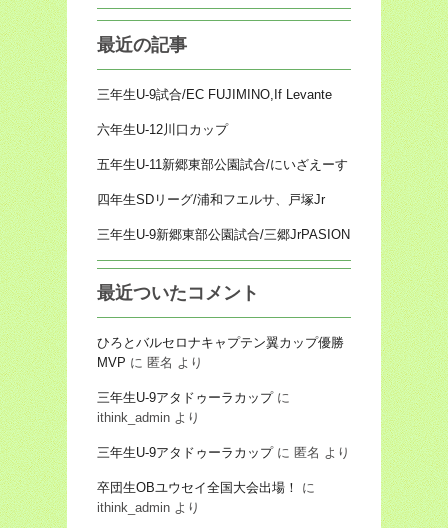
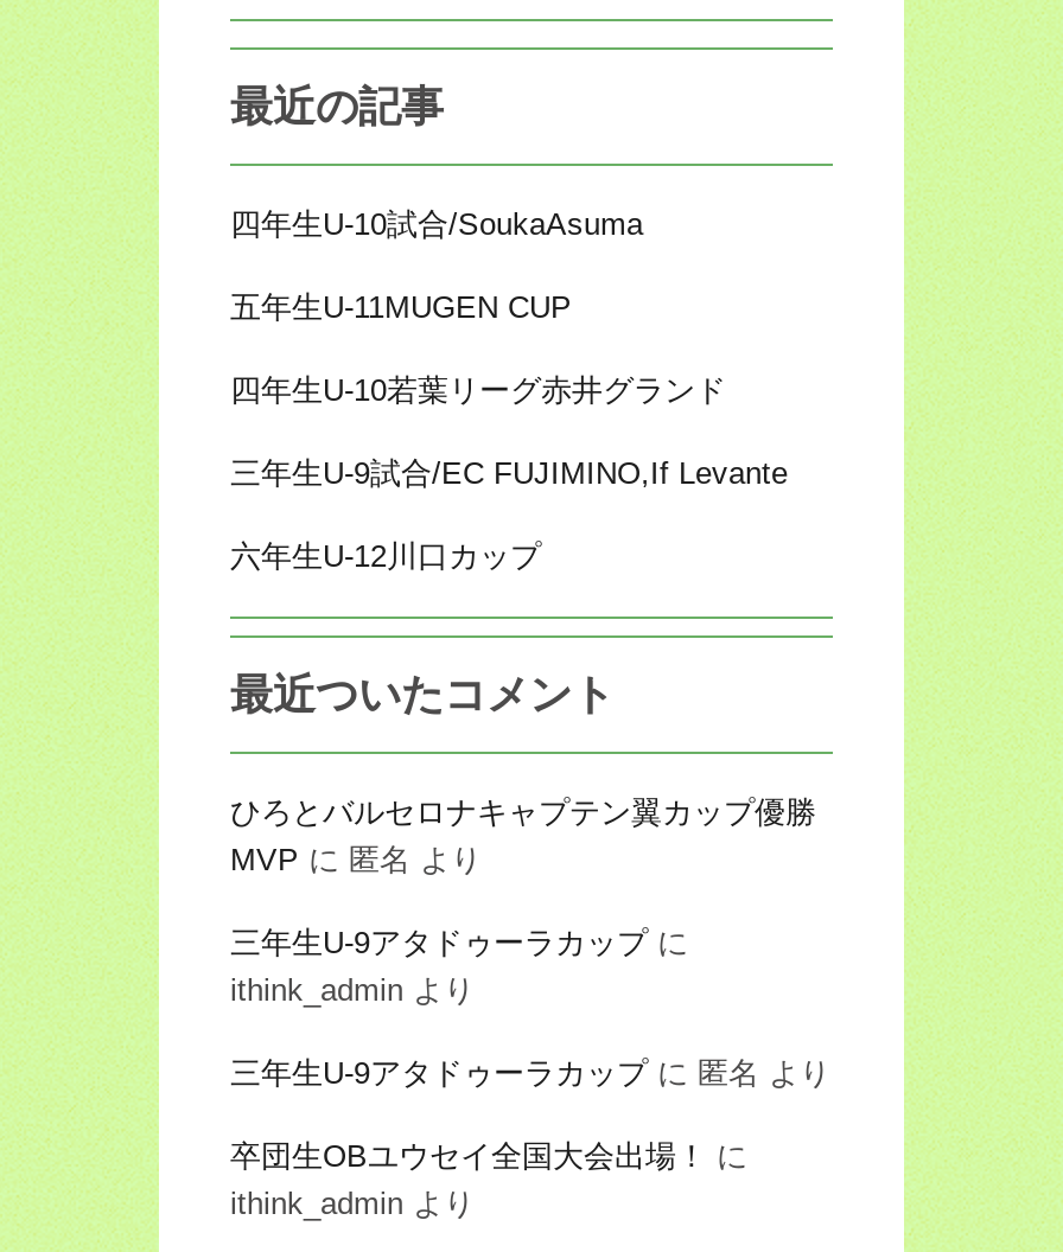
none -> [230,206,726,407] 四年生U-10試合/SoukaAsuma | 五年生U-11MUGEN CUP | 四年生U-10若葉リーグ赤井グランド
moved [97,87,332,137] -> [230,455,788,573]: 三年生U-9試合/EC FUJIMINO,If Levante | 六年生U-12川口カップ
[97,157,350,242] 五年生U-11新郷東部公園試合/にいざえーす | 四年生SDリーグ/浦和フエルサ、戸塚Jr | 三年生U-9新郷東部公園試合/三郷JrPASION -> none

